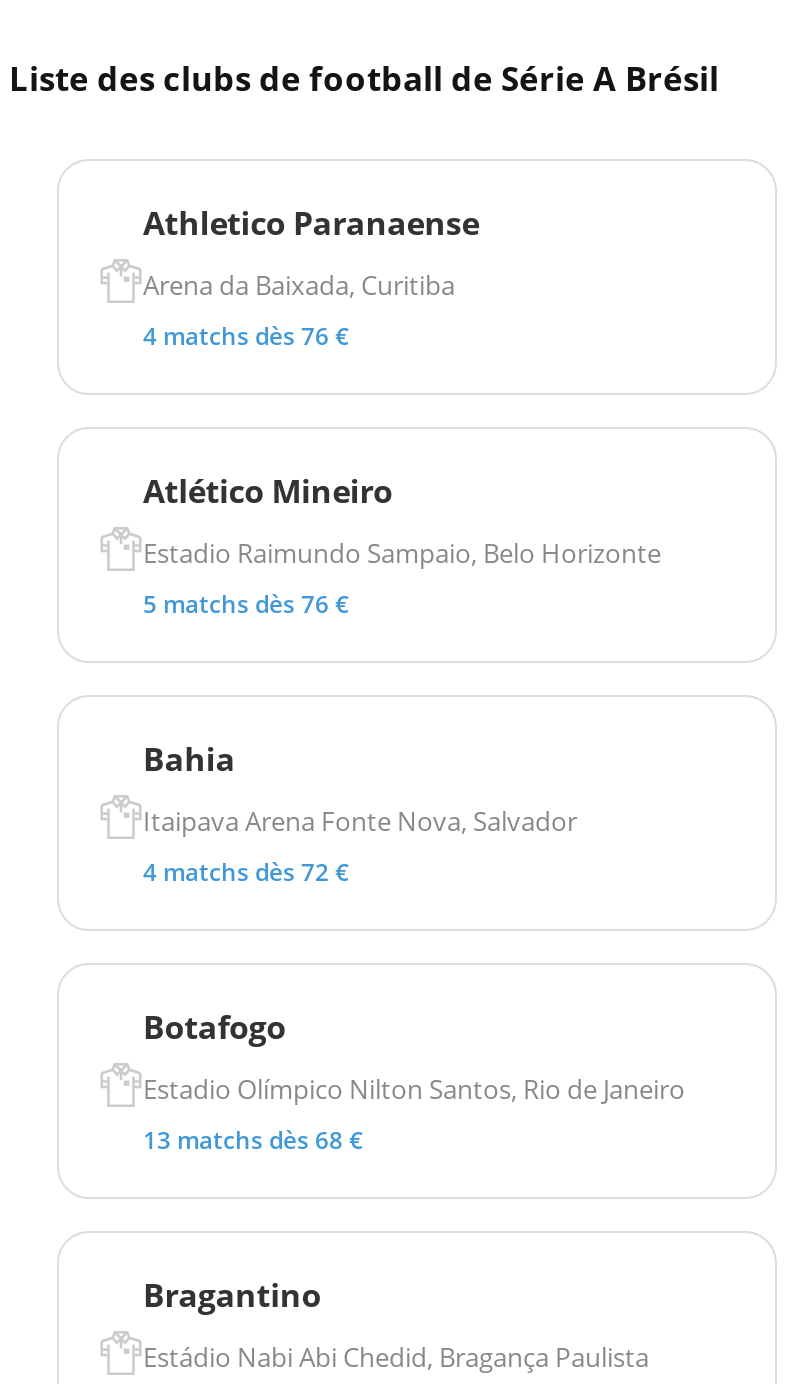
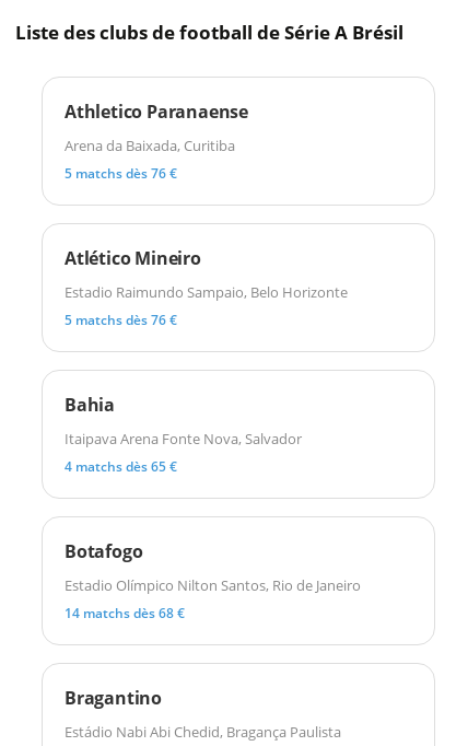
[143,319,349,353] 4 matchs dès 76 € -> [65,164,177,182] 5 matchs dès 76 €
[143,855,349,889] 4 matchs dès 72 € -> [65,457,177,475] 4 matchs dès 65 €
[143,1123,363,1157] 13 matchs dès 68 € -> [65,603,185,622] 14 matchs dès 68 €

